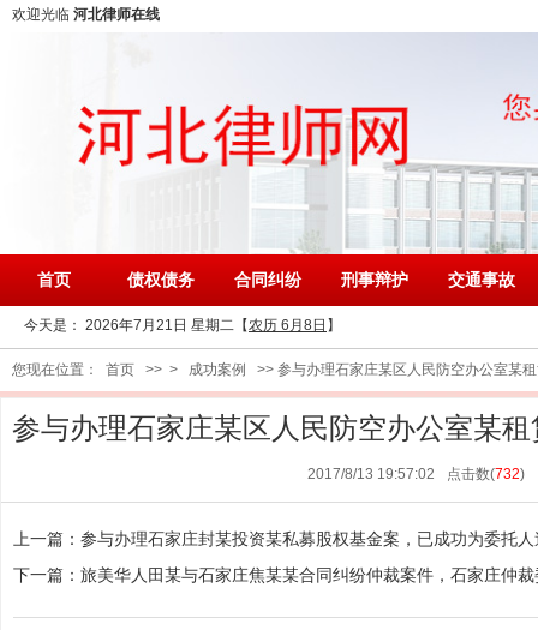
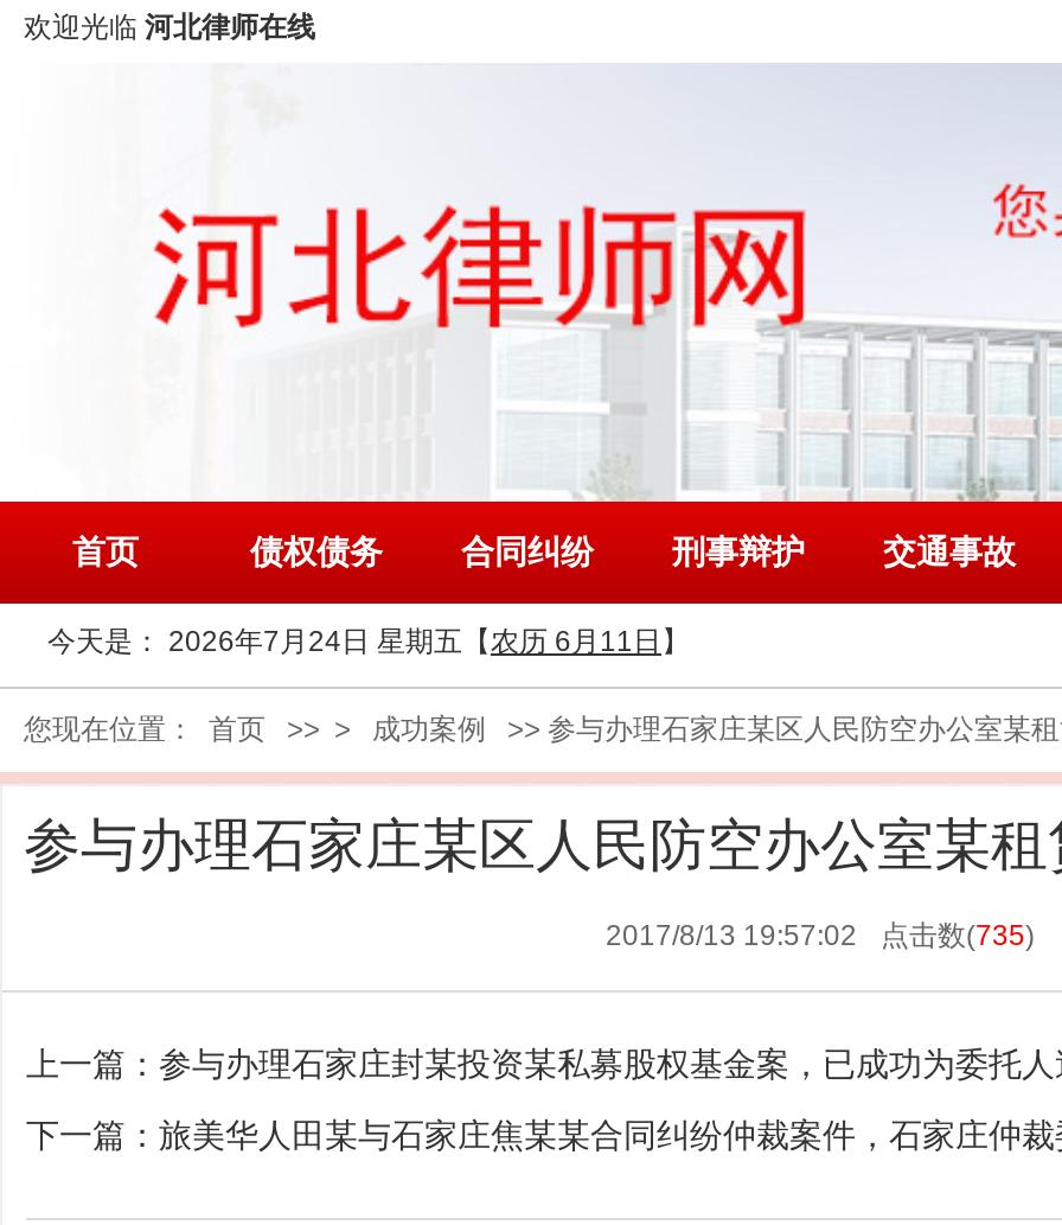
[24,317,341,334] 今天是：2026年7月21日 星期二【农历 6月8日】 -> [47,626,690,659] 今天是：2026年7月24日 星期五【农历 6月11日】
[307,466,524,483] 2017/8/13 19:57:02 点击数(732) -> [606,920,1035,953] 2017/8/13 19:57:02 点击数(735)

